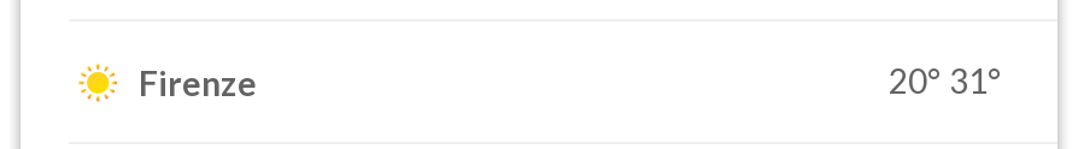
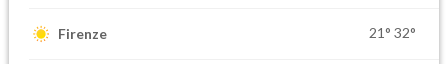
[889,58,1002,99] 20° 31° -> [369,24,416,41] 21° 32°

